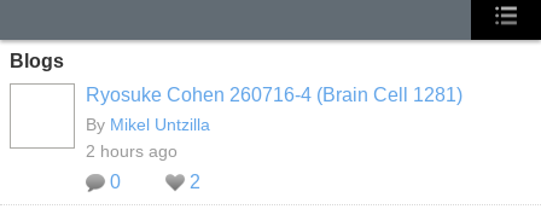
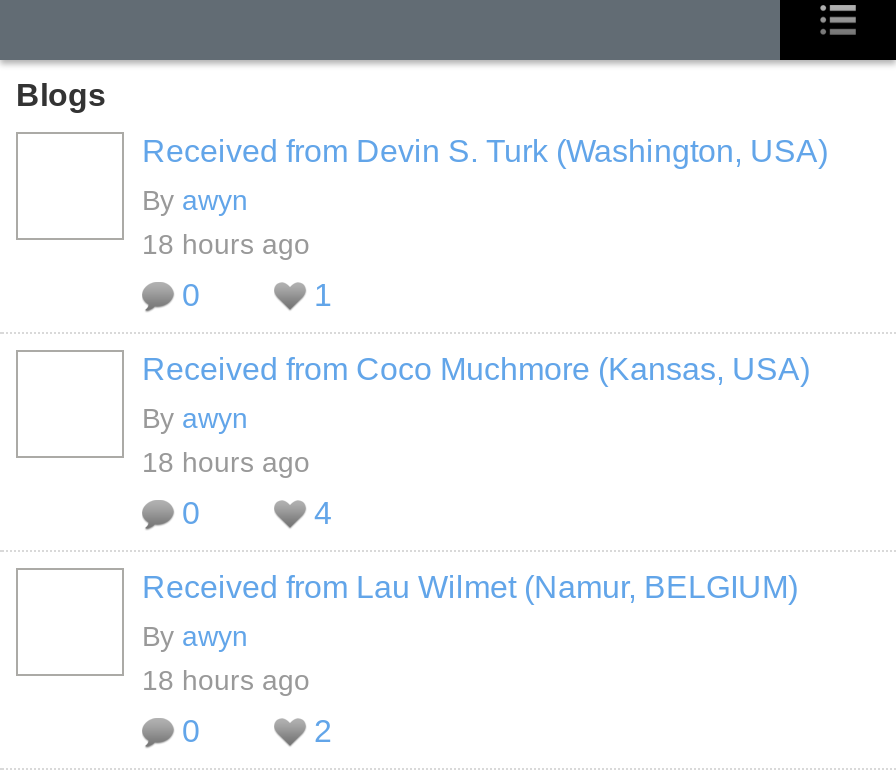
[86,85,463,161] Ryosuke Cohen 260716-4 (Brain Cell 1281) | By Mikel Untzilla | 2 hours ago -> [142,134,828,696] Received from Devin S. Turk (Washington, USA) | By awyn | 18 hours ago | 0 | 1 | Received from Coco Muchmore (Kansas, USA) | By awyn | 18 hours ago | 0 | 4 | Received from Lau Wilmet (Namur, BELGIUM) | By awyn | 18 hours ago

